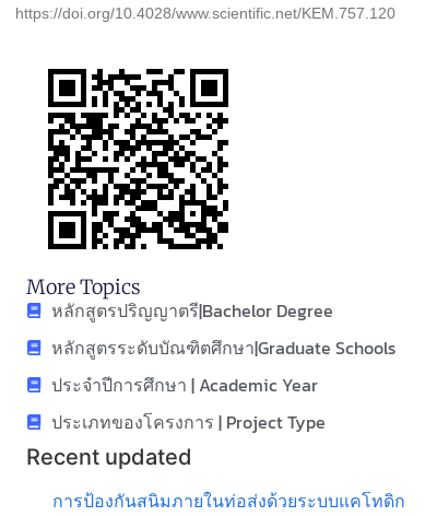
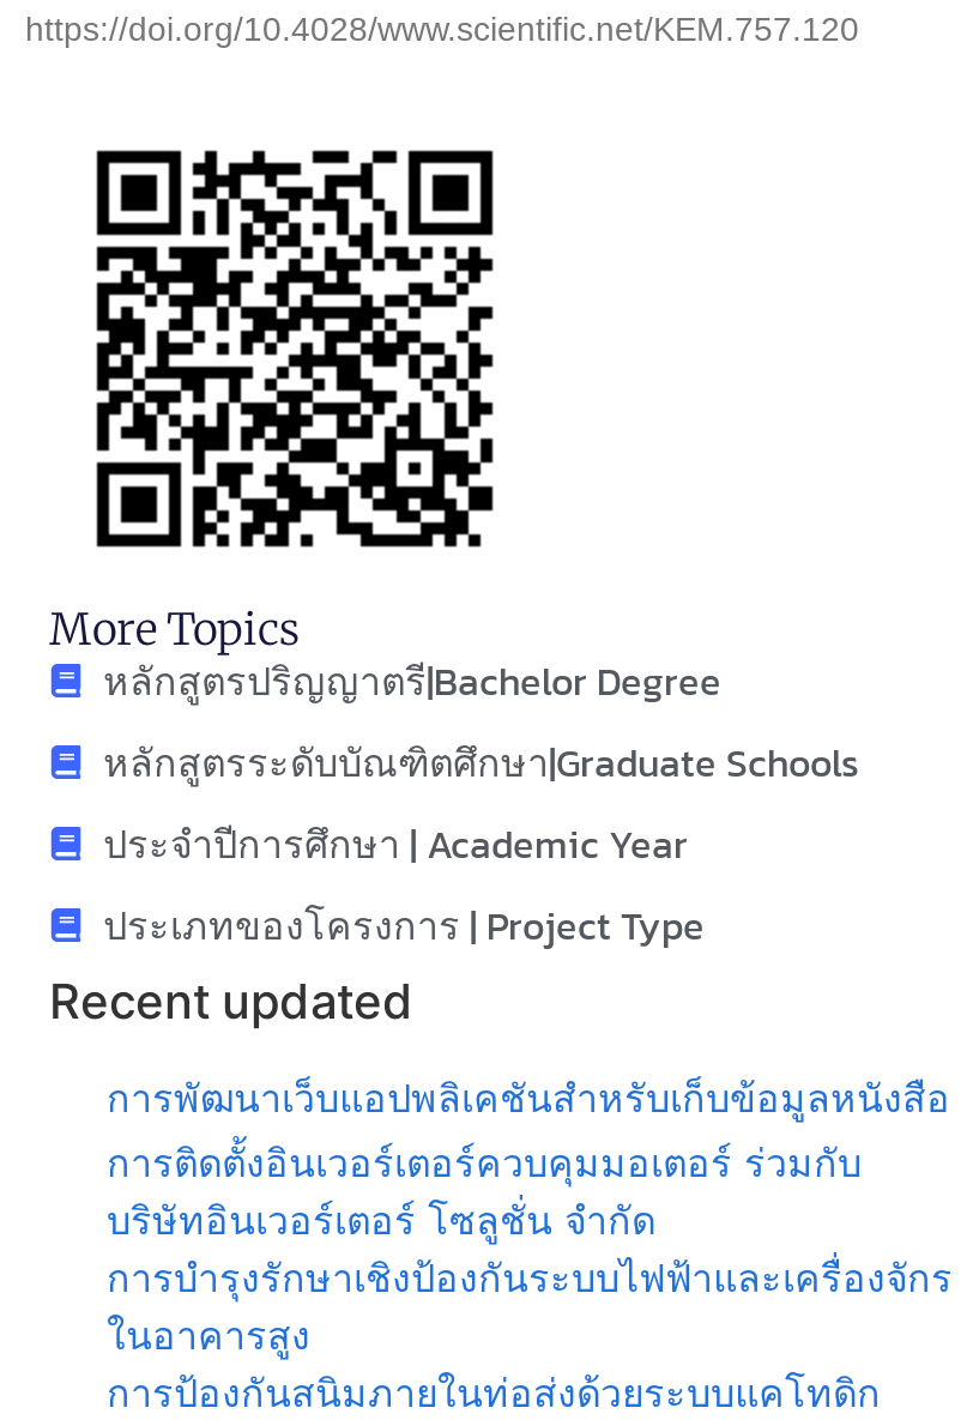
none -> [107,1073,953,1359] การพัฒนาเว็บแอปพลิเคชันสำหรับเก็บข้อมูลหนังสือ | การติดตั้งอินเวอร์เตอร์ควบคุมมอเตอร์ ร่วมกับ | บริษัทอินเวอร์เตอร์ โซลูชั่น จำกัด | การบำรุงรักษาเชิงป้องกันระบบไฟฟ้าและเครื่องจักร | ในอาคารสูง

